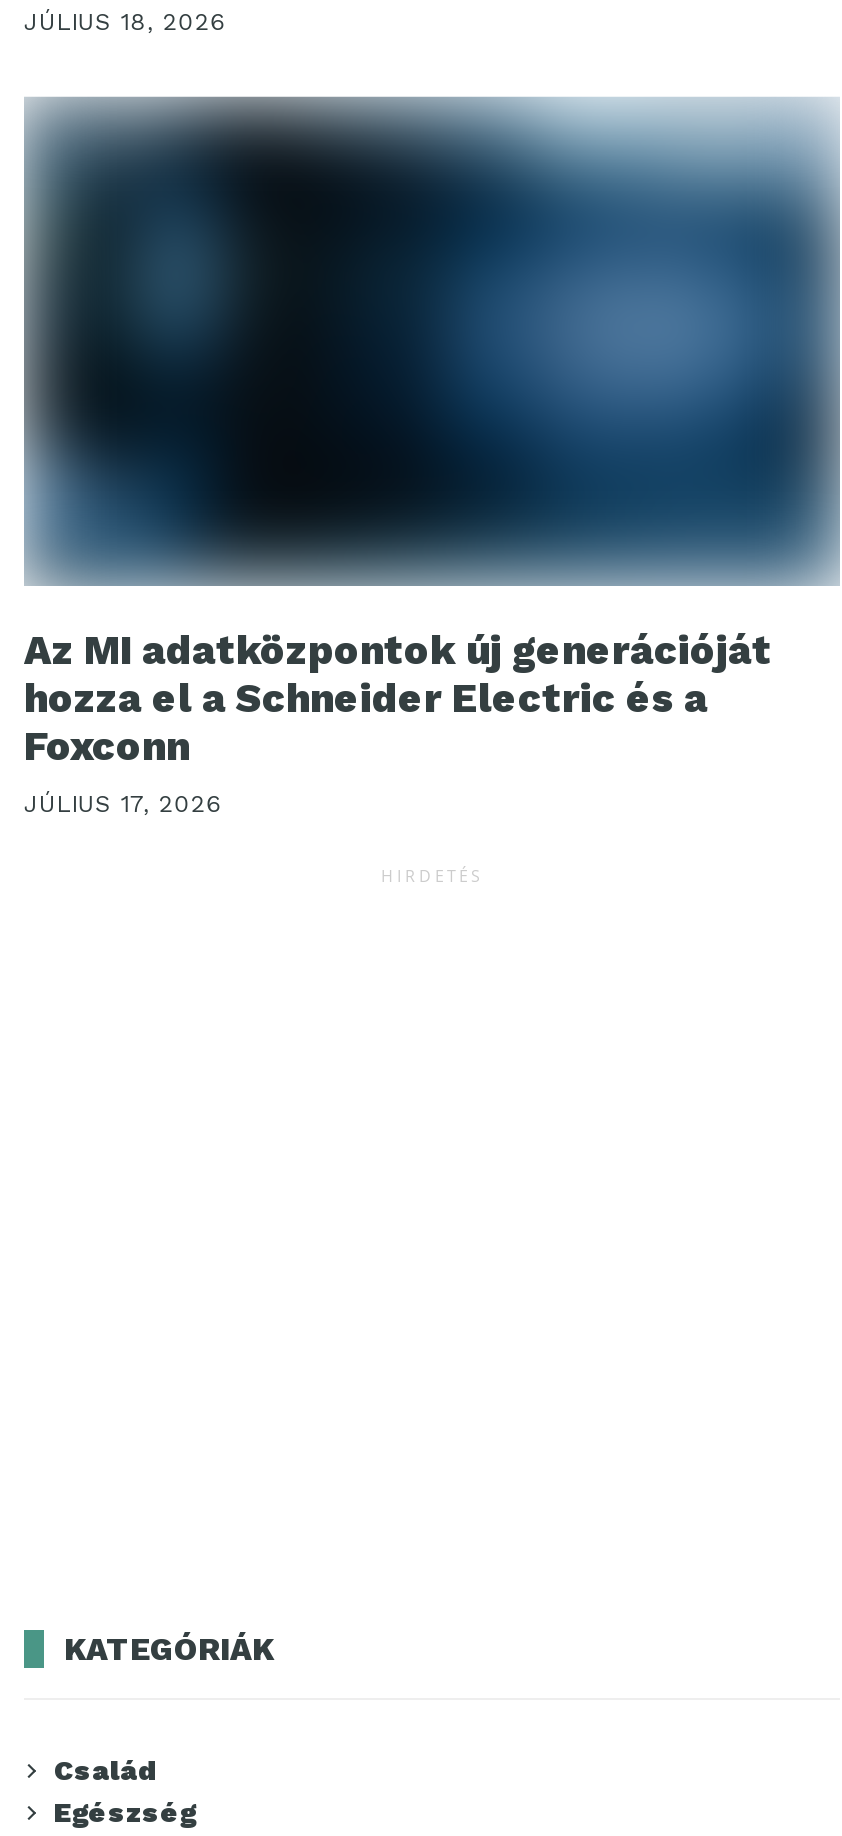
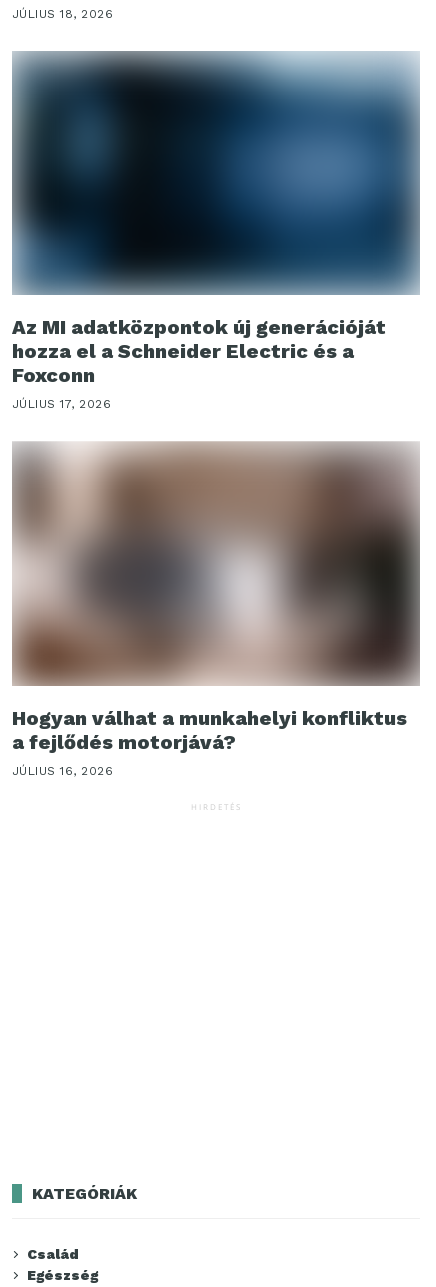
none -> [11,441,421,778] [image] | Hogyan válhat a munkahelyi konfliktus | a fejlődés motorjává? | JÚLIUS 16, 2026

